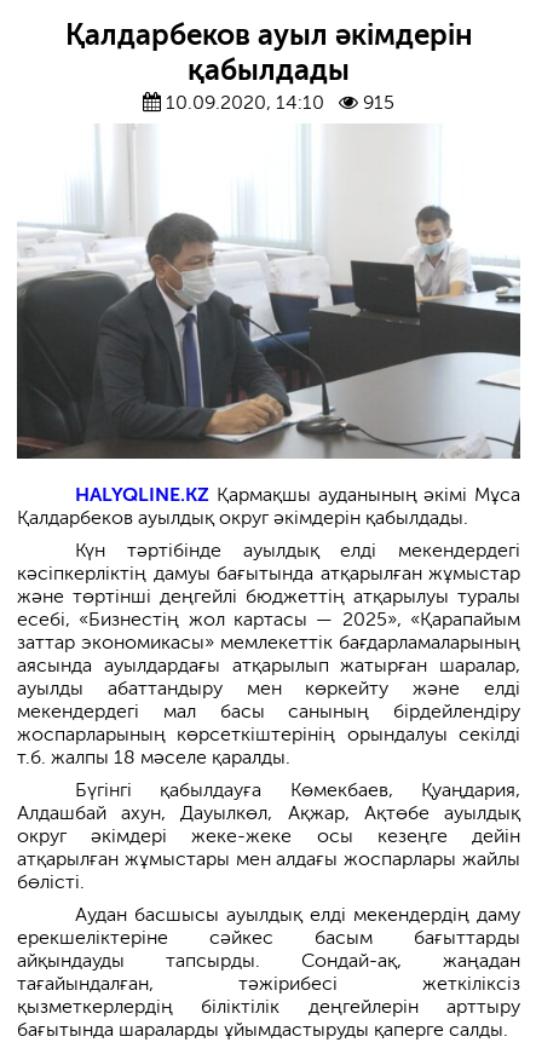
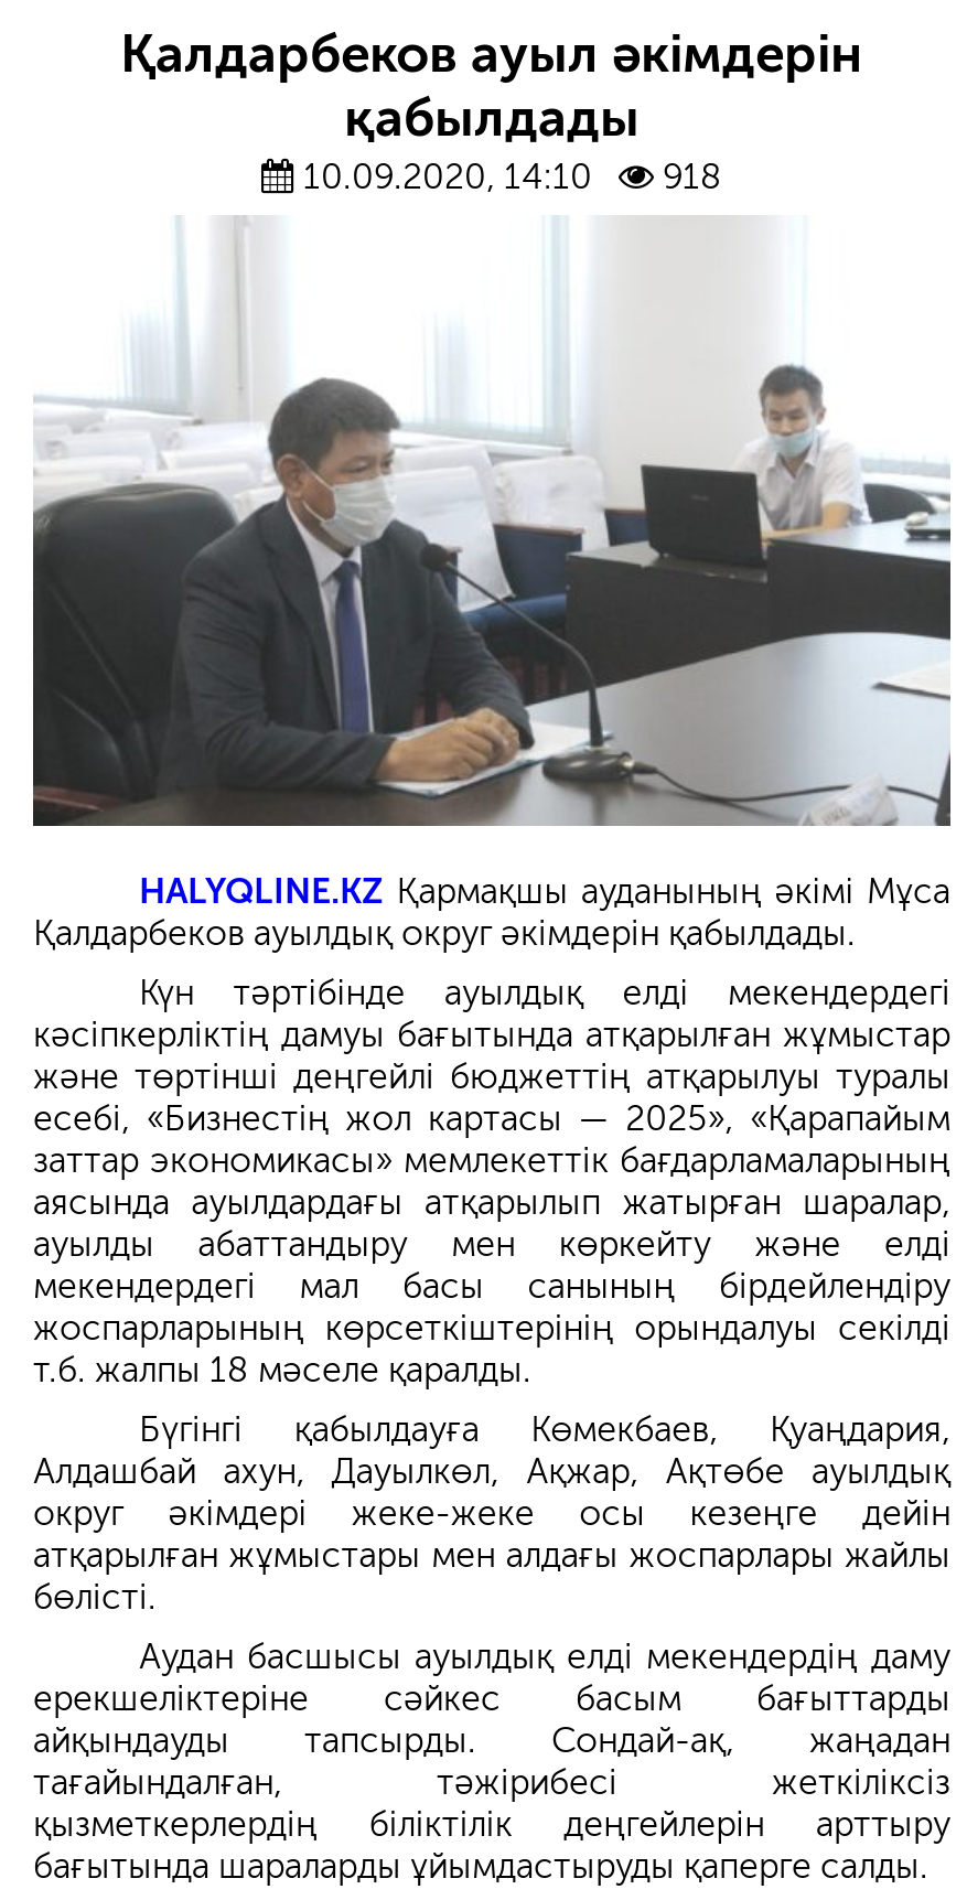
[161,91,394,114] 10.09.2020, 14:10 915 -> [294,155,722,197] 10.09.2020, 14:10 918

